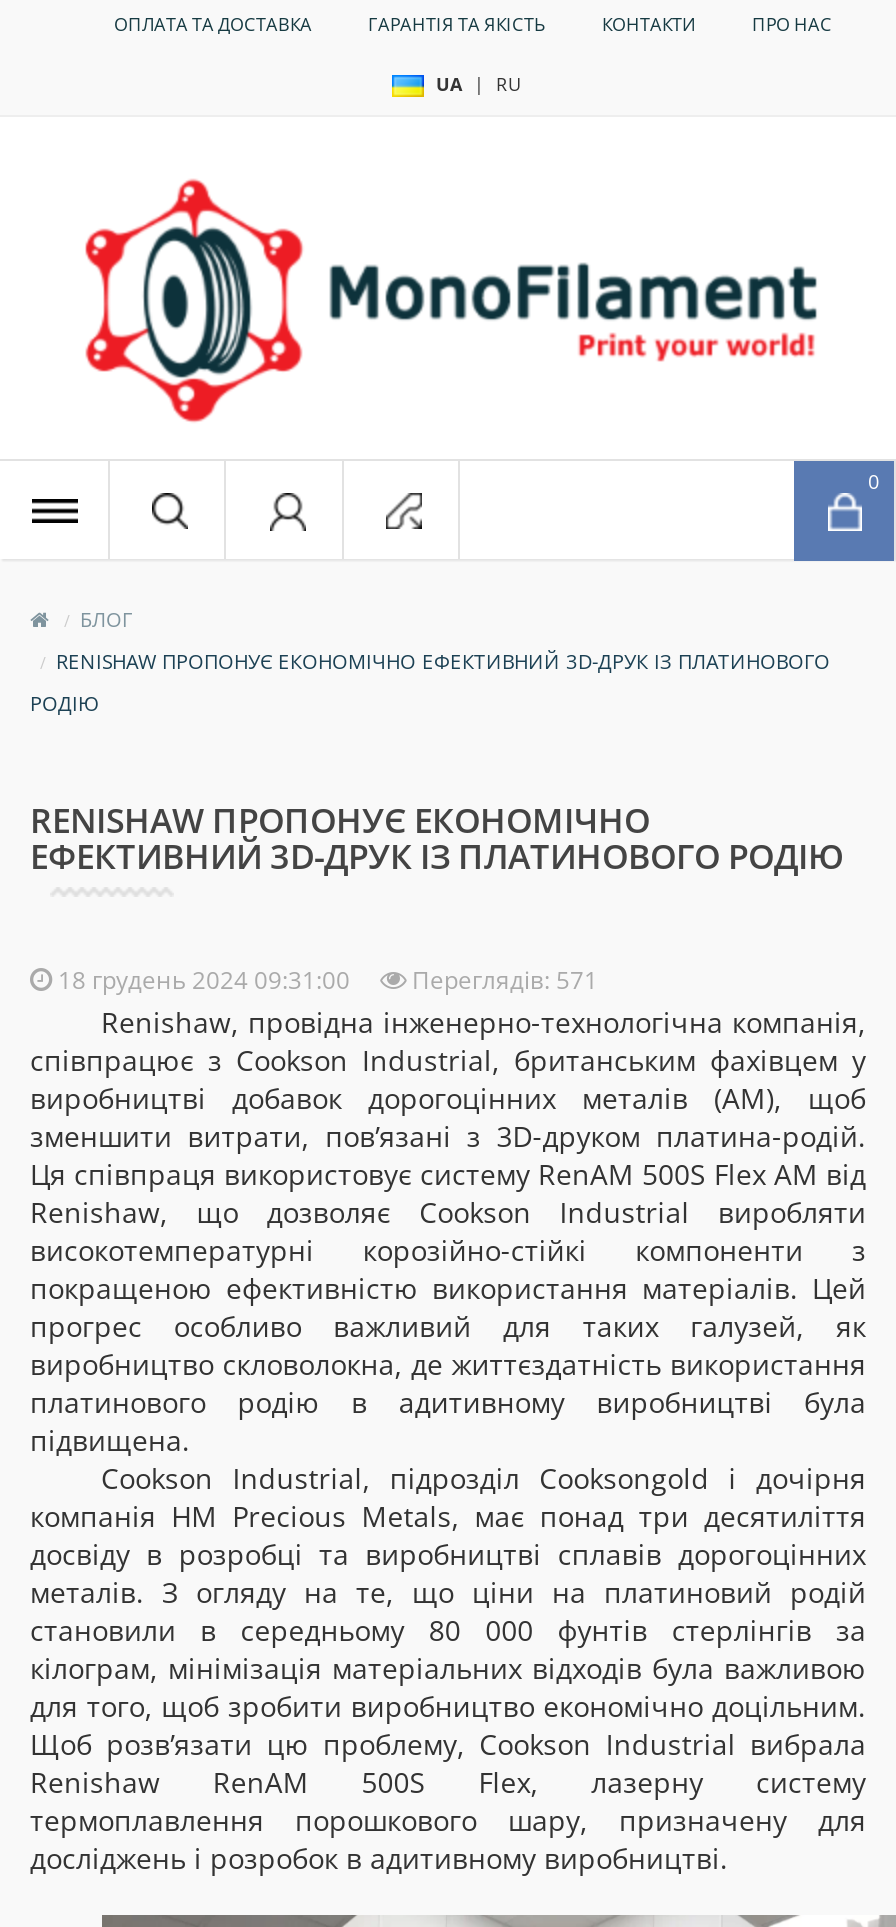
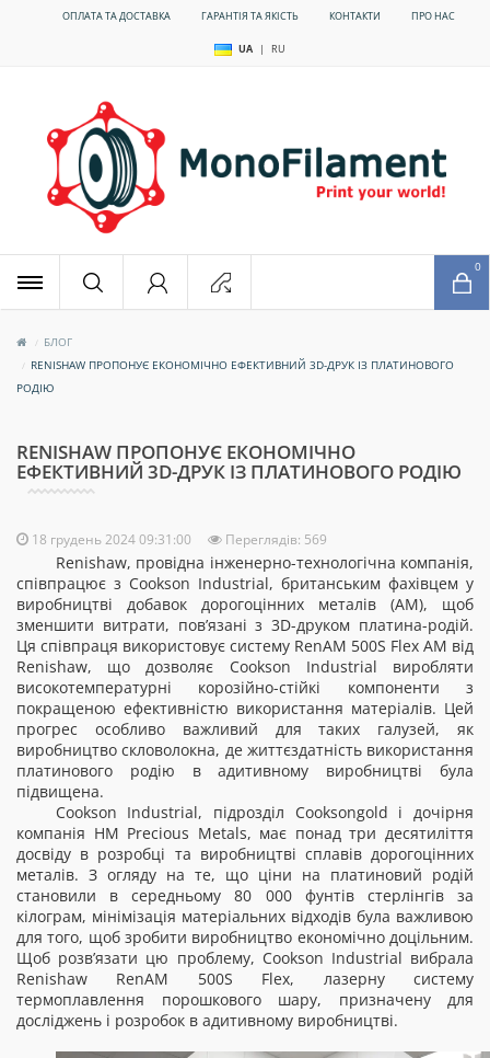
[58,963,598,997] 18 грудень 2024 09:31:00 Переглядів: 571 -> [32,530,327,549] 18 грудень 2024 09:31:00 Переглядів: 569

